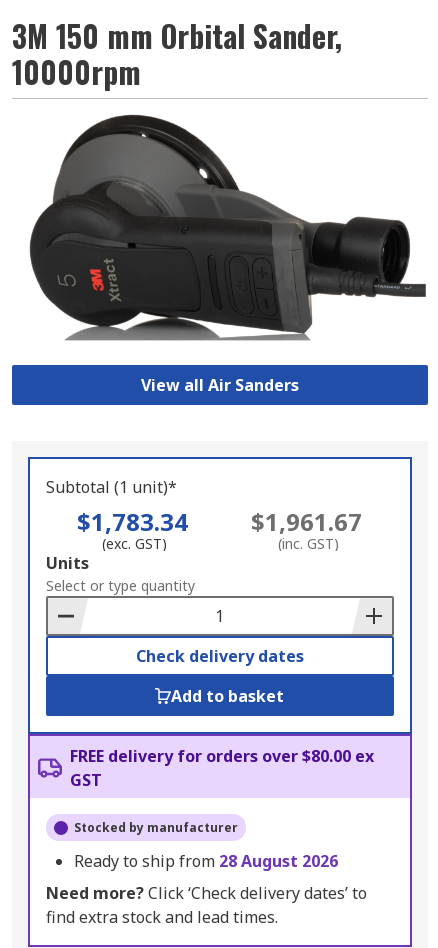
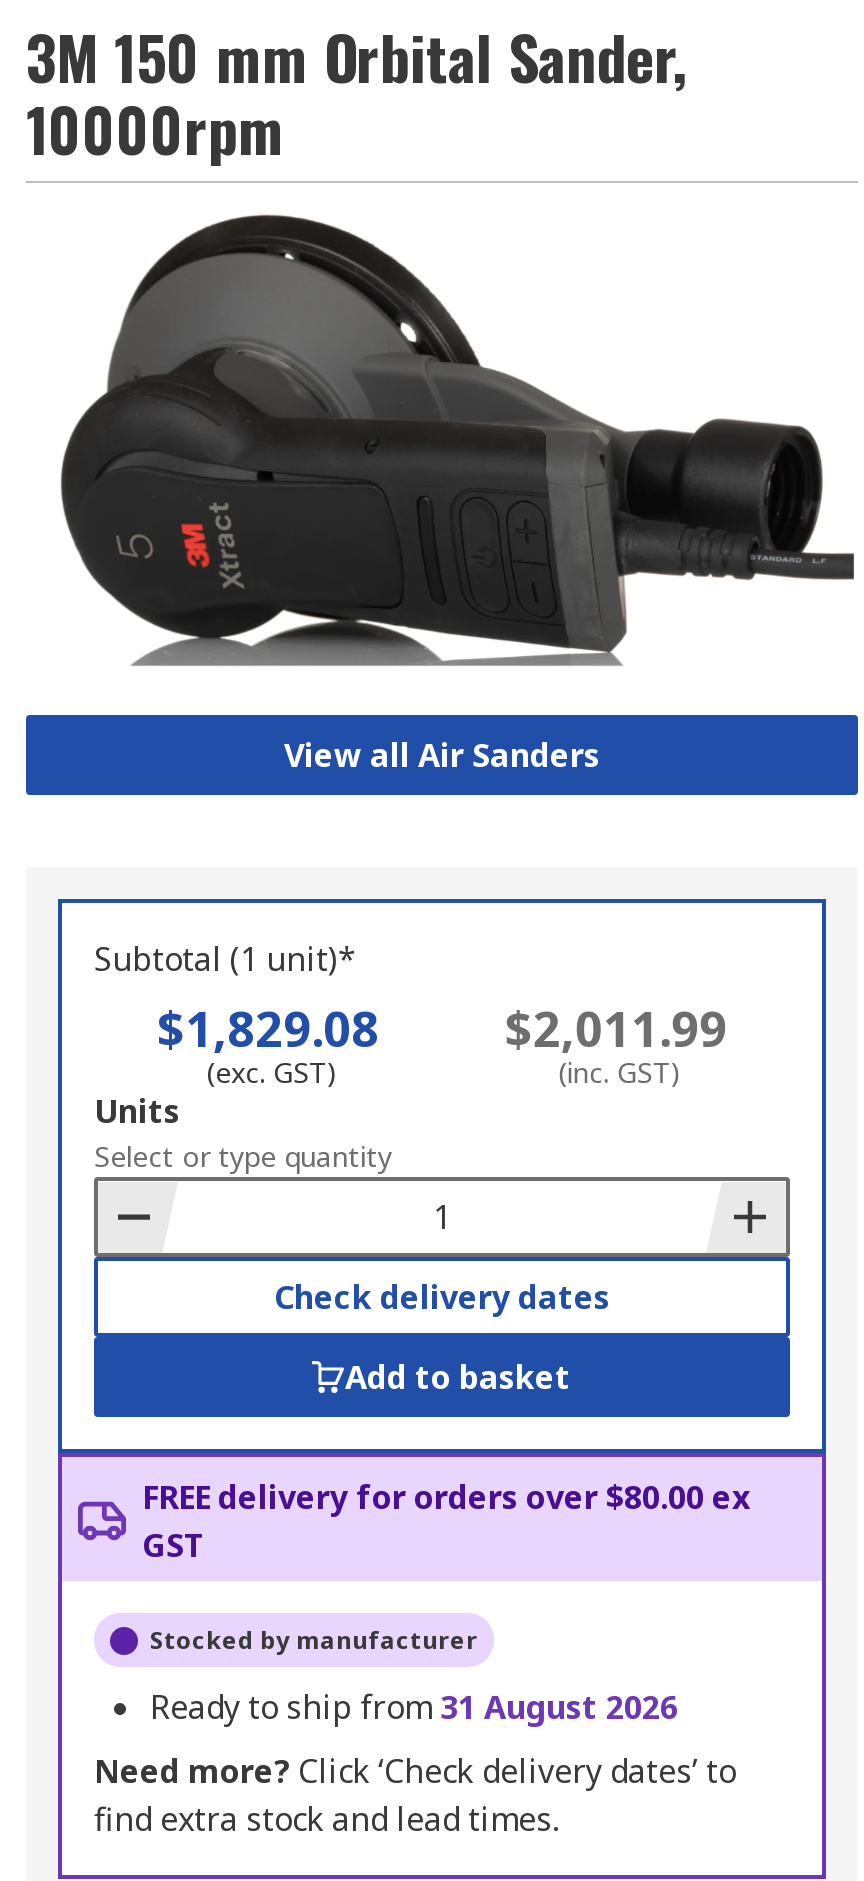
[77,505,188,538] $1,783.34 -> [157,996,379,1062] $1,829.08
[251,505,362,538] $1,961.67 -> [505,996,727,1062] $2,011.99
[74,850,338,872] Ready to ship from 28 August 2026 -> [150,1686,678,1730] Ready to ship from 31 August 2026

